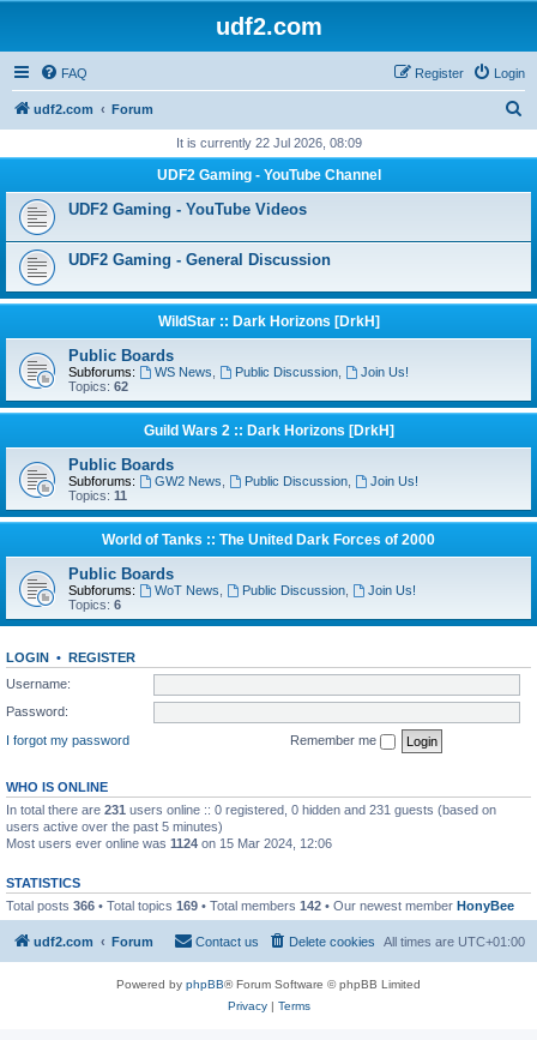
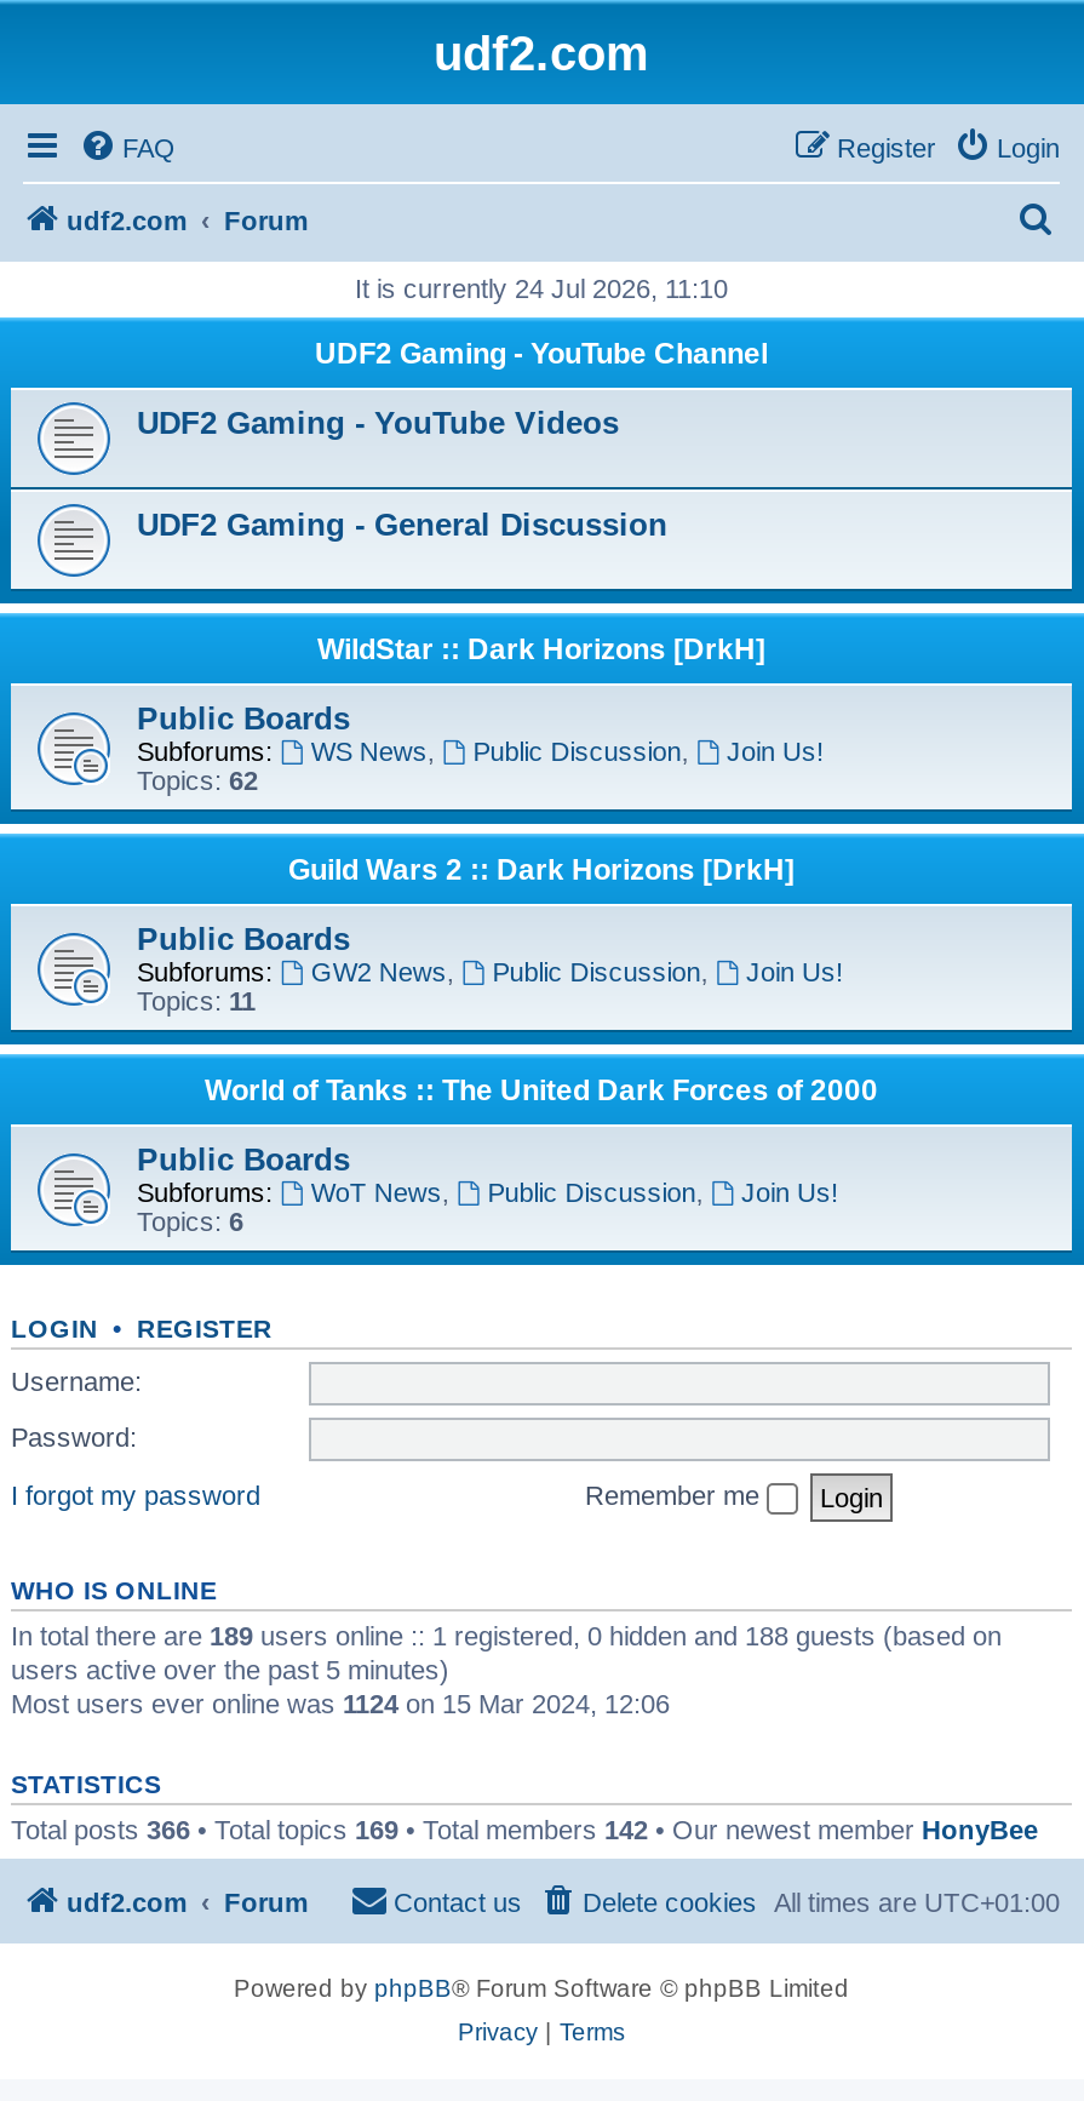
[176,136,361,150] It is currently 22 Jul 2026, 08:09 -> [355,274,728,303] It is currently 24 Jul 2026, 11:10
[6,802,496,816] In total there are 231 users online :: 0 registered, 0 hidden and 231 guests (based on -> [11,1620,1002,1649] In total there are 189 users online :: 1 registered, 0 hidden and 188 guests (based on

